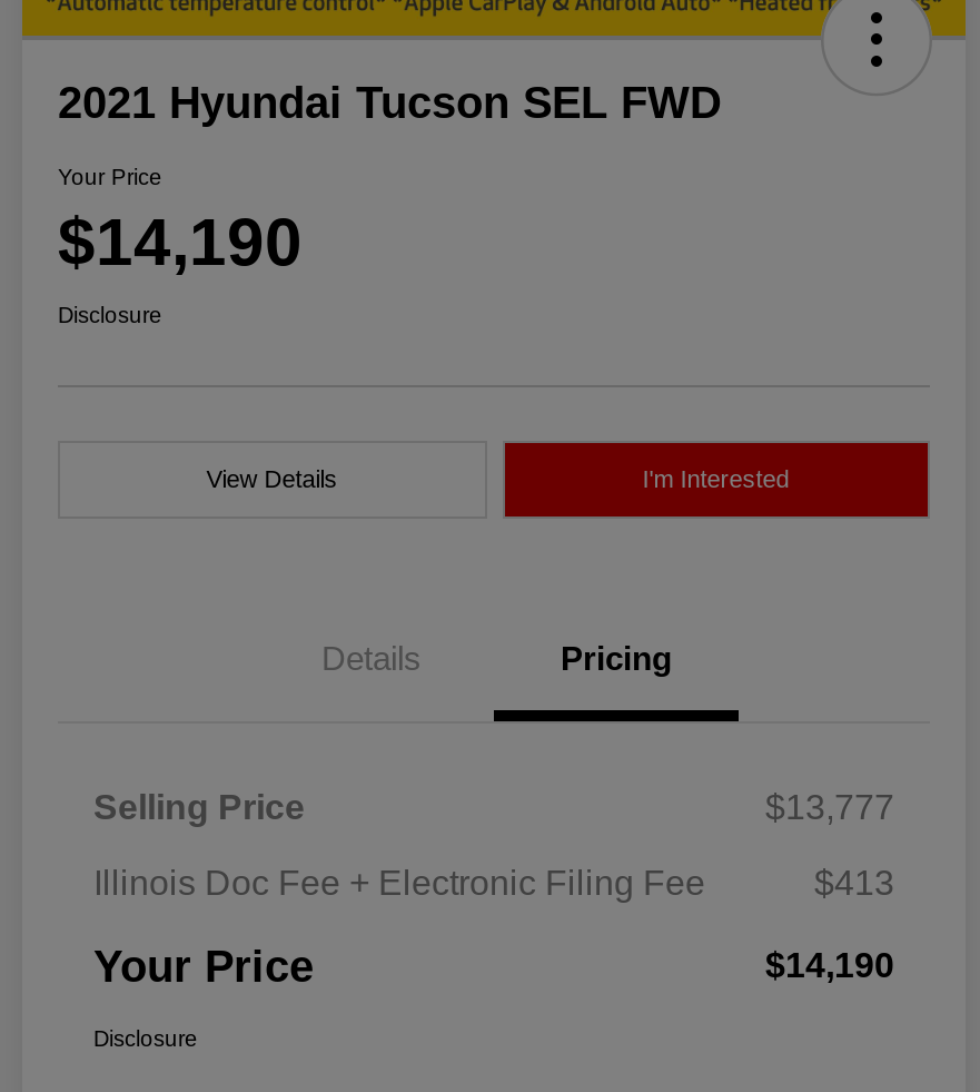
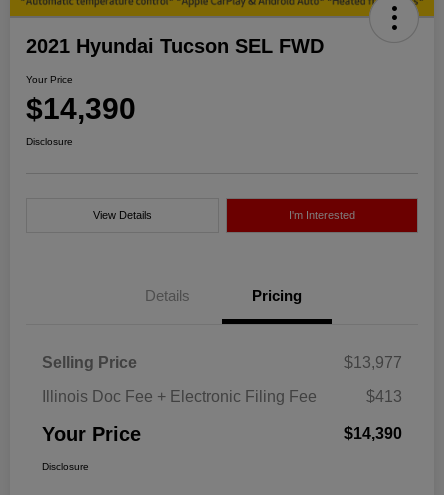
[58,206,303,279] $14,190 -> [26,92,136,125] $14,390
[765,789,894,827] $13,777 -> [344,354,402,371] $13,977
[765,947,894,985] $14,190 -> [344,425,402,442] $14,390

